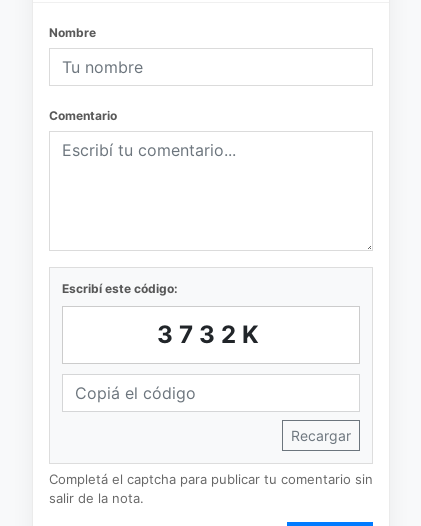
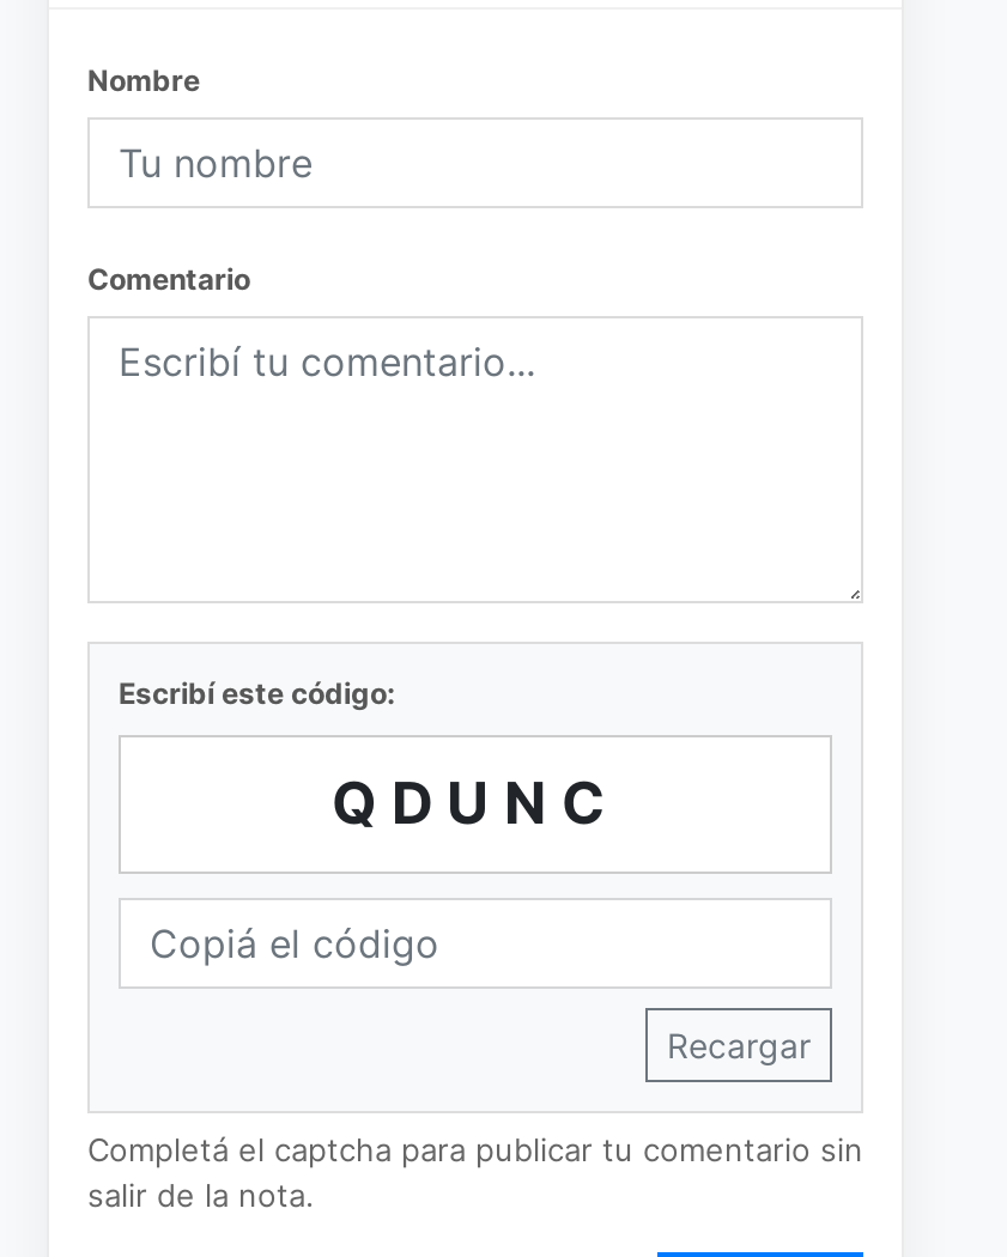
[157,320,265,349] 3732K -> [332,769,619,838] QDUNC

